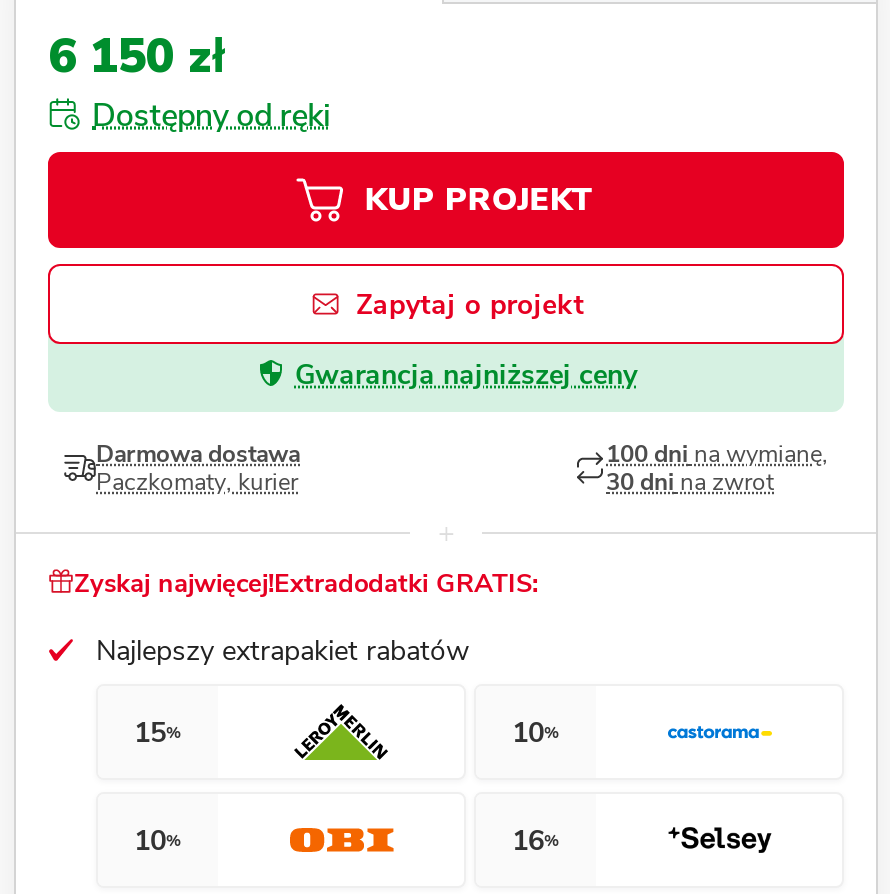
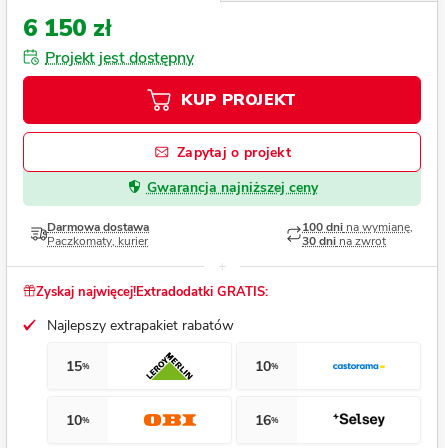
[92,95,331,139] Dostępny od ręki -> [45,47,194,69] Projekt jest dostępny

